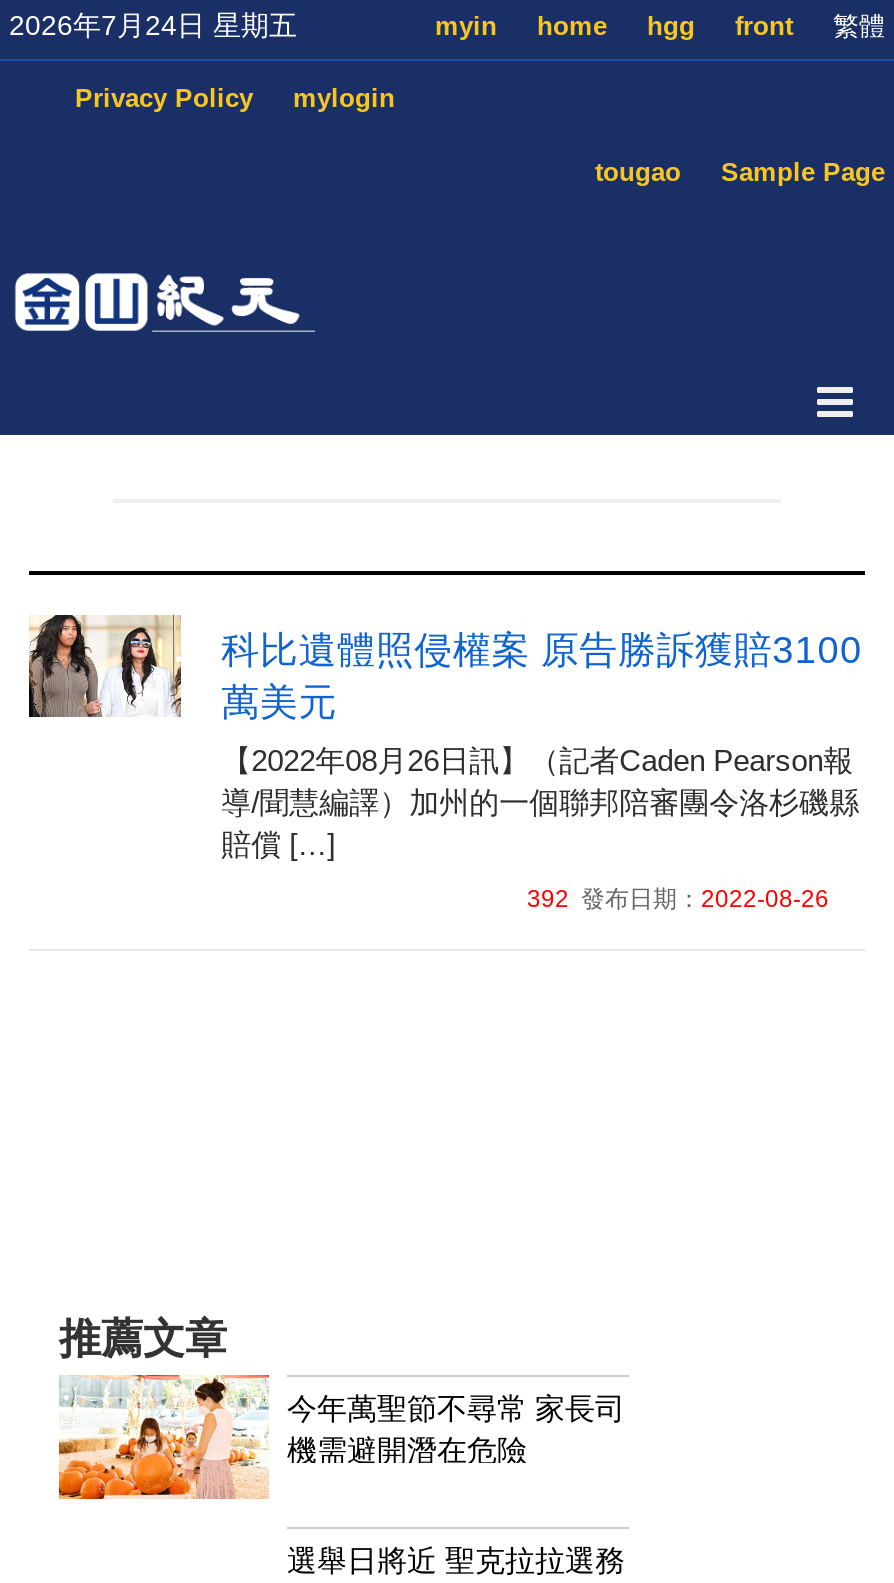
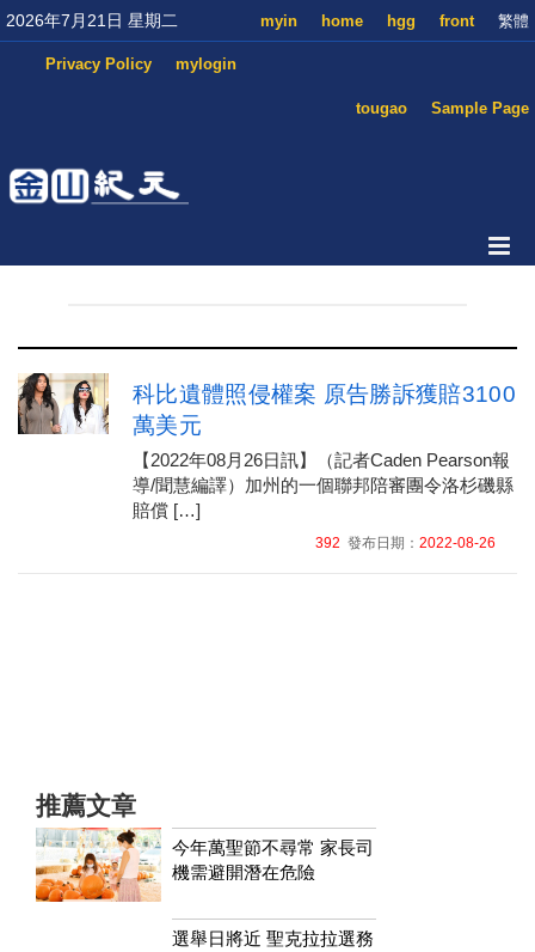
[9,9,297,41] 2026年7月24日 星期五 -> [6,11,178,30] 2026年7月21日 星期二

